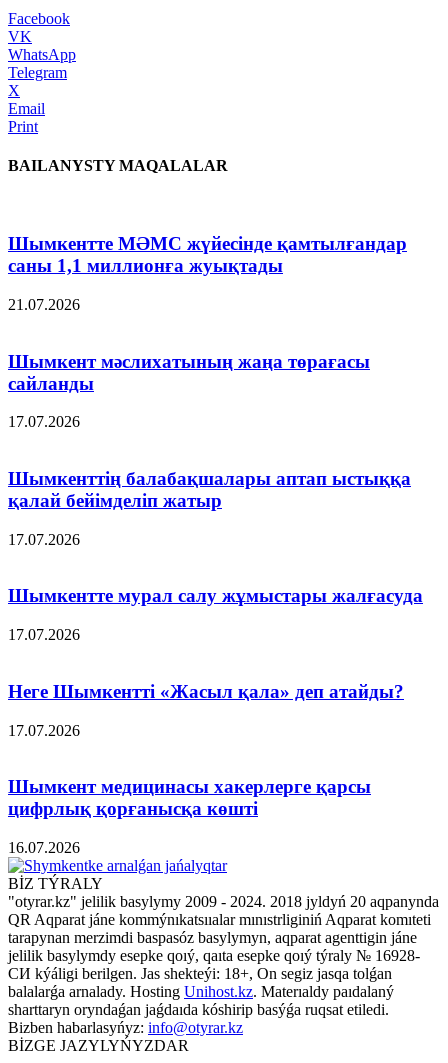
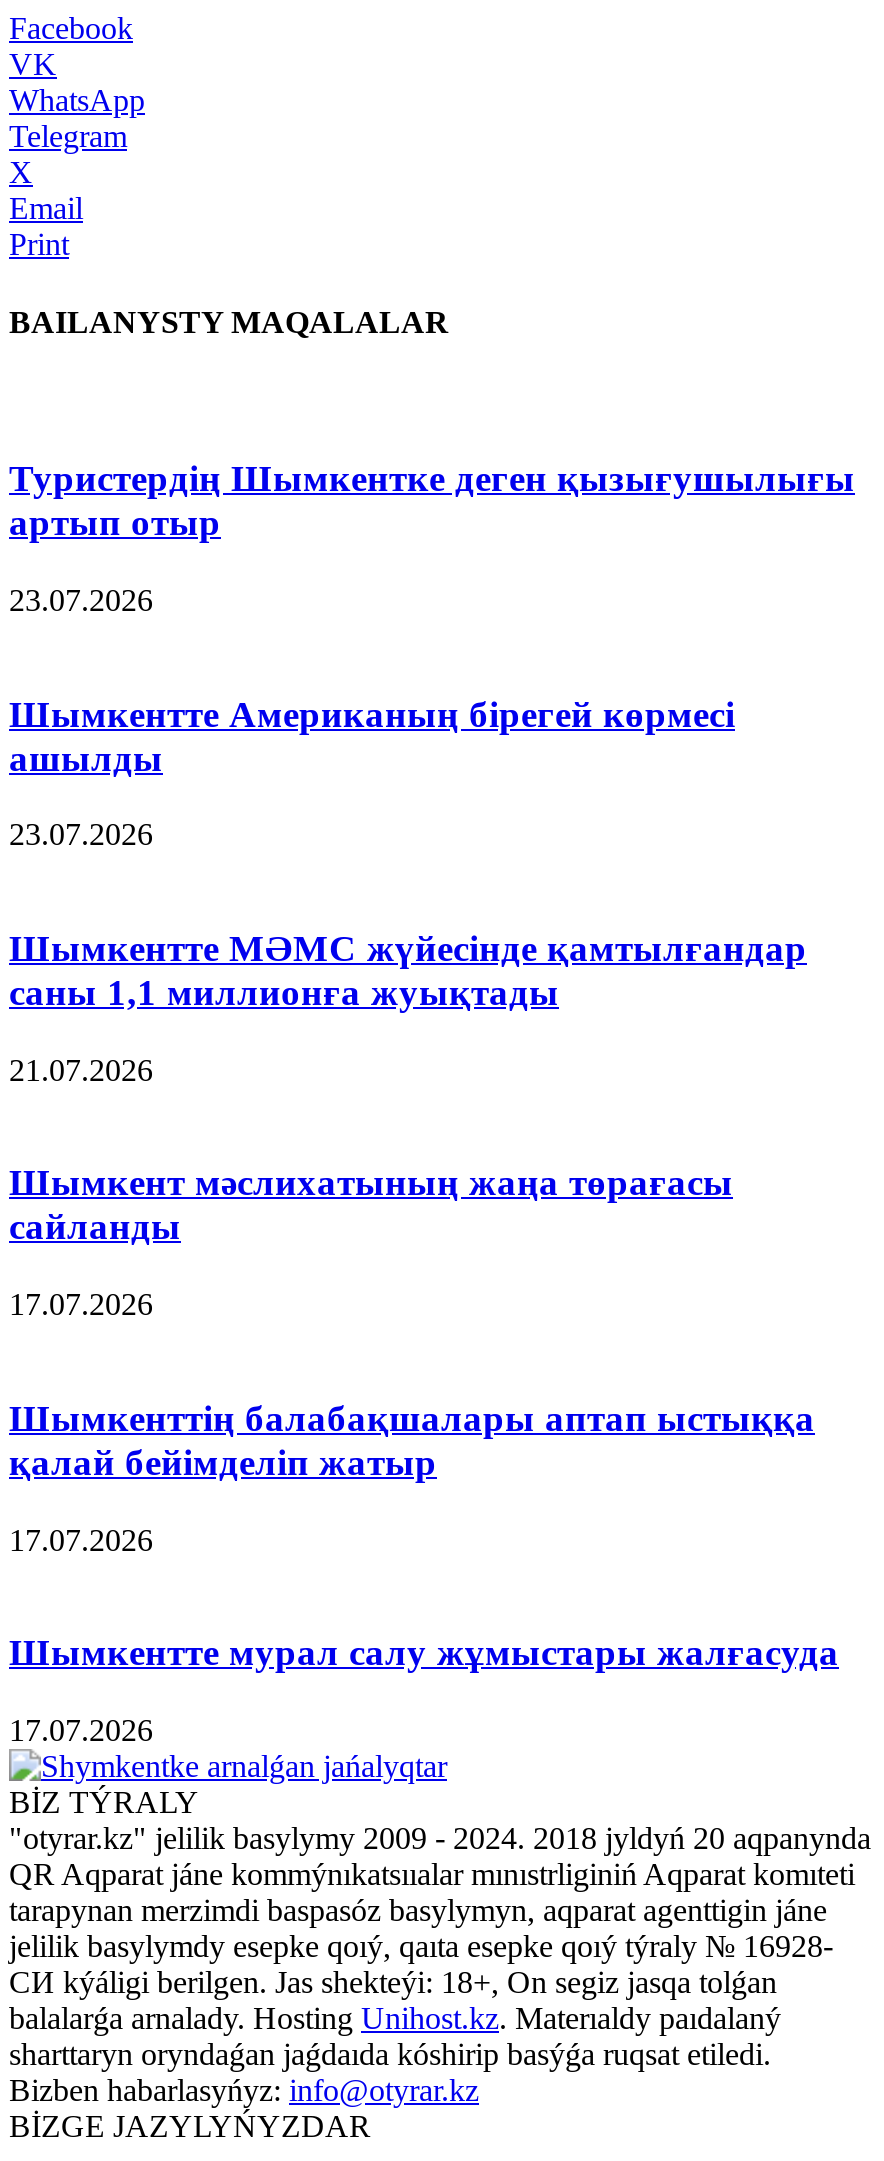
none -> [9,457,855,851] Туристердің Шымкентке деген қызығушылығы | артып отыр | 23.07.2026 | Шымкентте Американың бірегей көрмесі | ашылды | 23.07.2026
moved [8,233,423,643] -> [9,927,839,1747]: Шымкентте МӘМС жүйесінде қамтылғандар | саны 1,1 миллионға жуықтады | 21.07.2026 | ... | Шымкентте мурал салу жұмыстары жалғасуда | 17.07.2026
[8,681,404,856] Неге Шымкентті «Жасыл қала» деп атайды? | 17.07.2026 | Шымкент медицинасы хакерлерге қарсы | цифрлық қорғанысқа көшті | 16.07.2026 -> none

